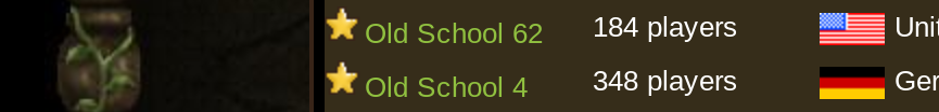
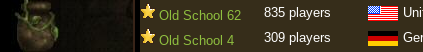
[365,11,738,50] Old School 62 184 players -> [158,5,330,23] Old School 62 835 players
[365,65,738,103] Old School 4 348 players -> [158,30,330,48] Old School 4 309 players

